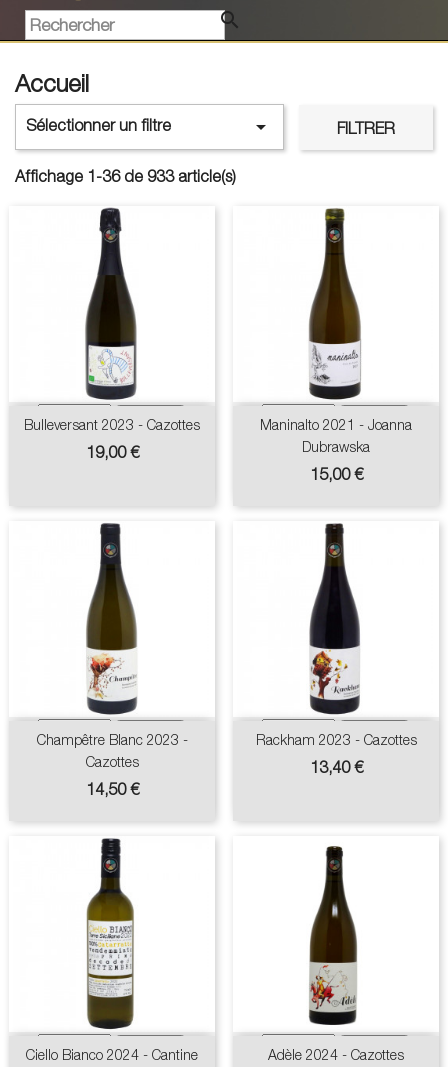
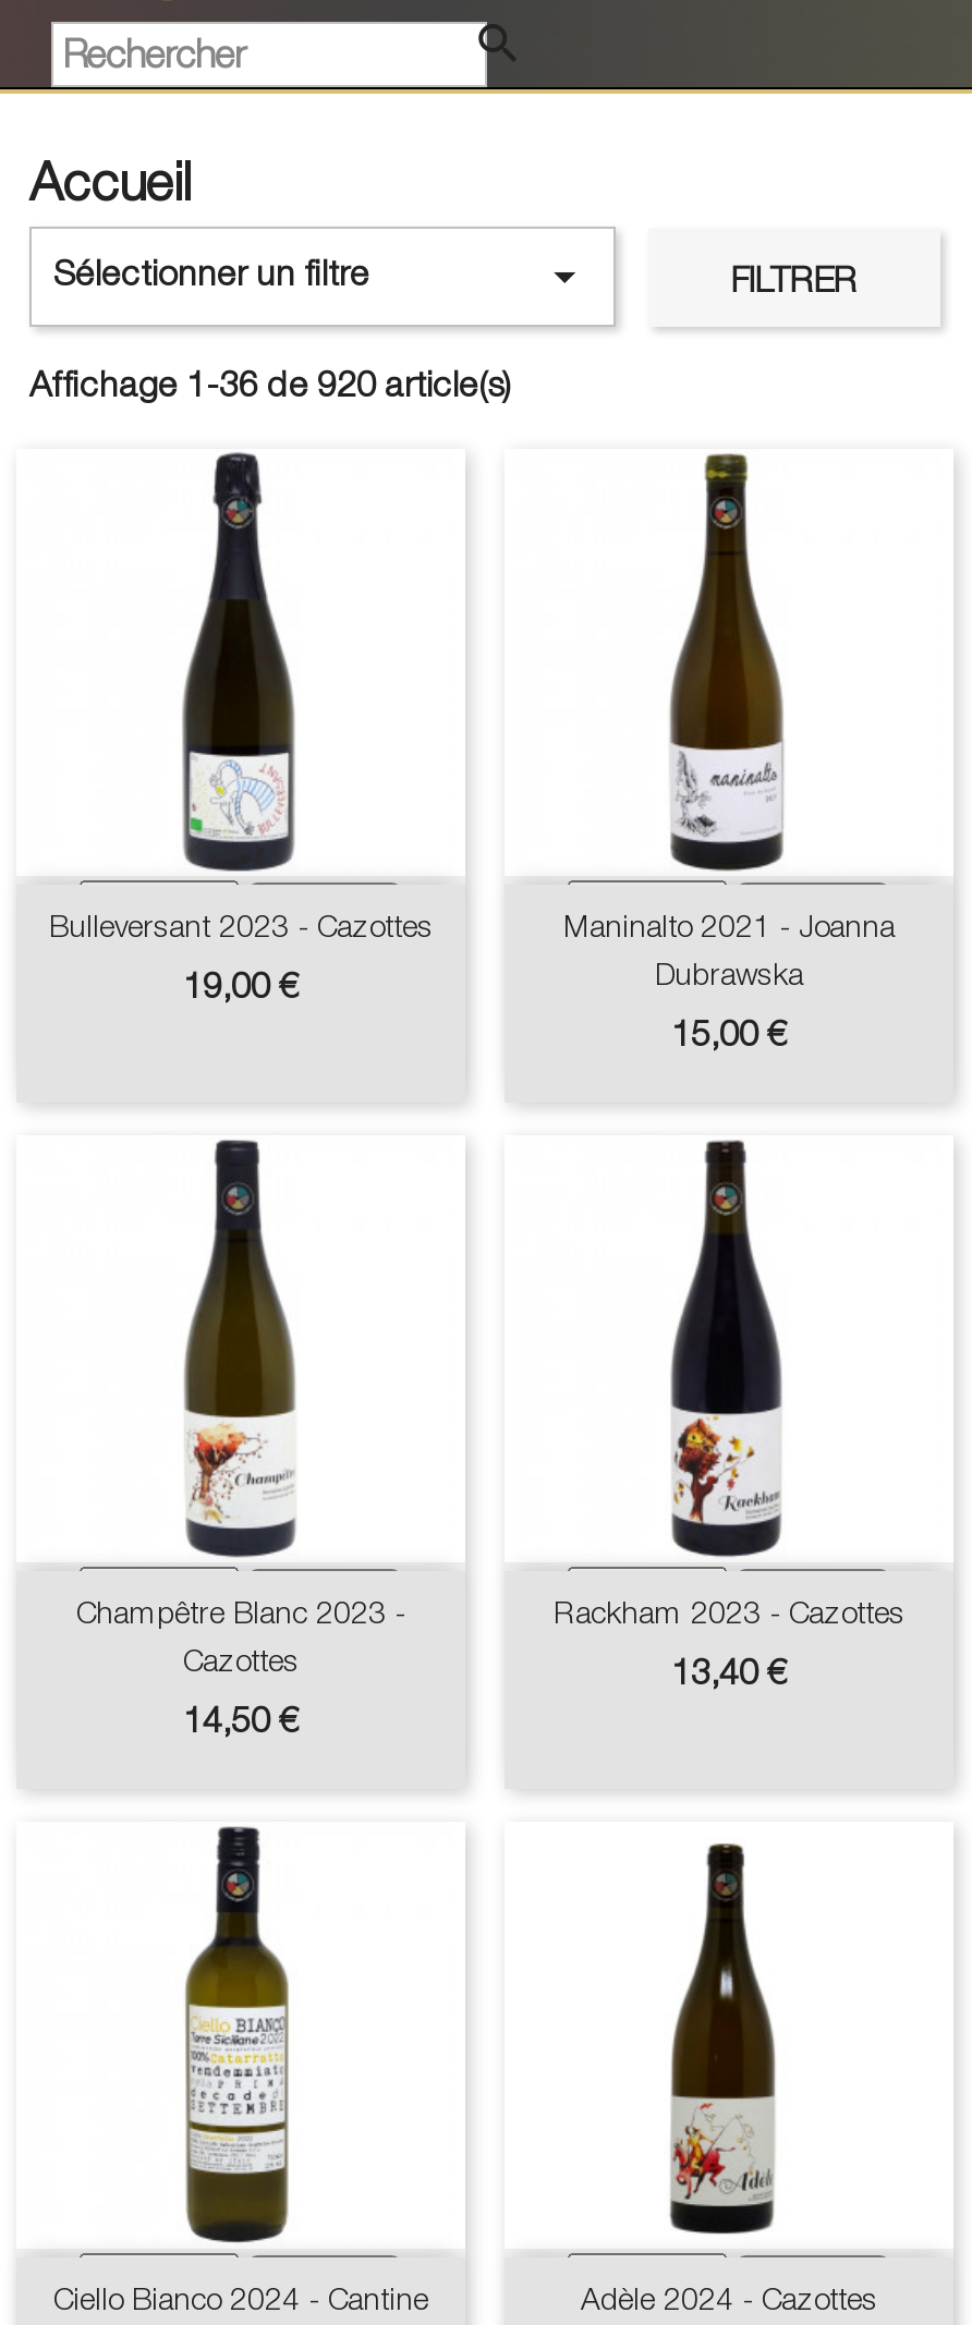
[15,167,236,185] Affichage 1-36 de 933 article(s) -> [29,364,511,403] Affichage 1-36 de 920 article(s)

